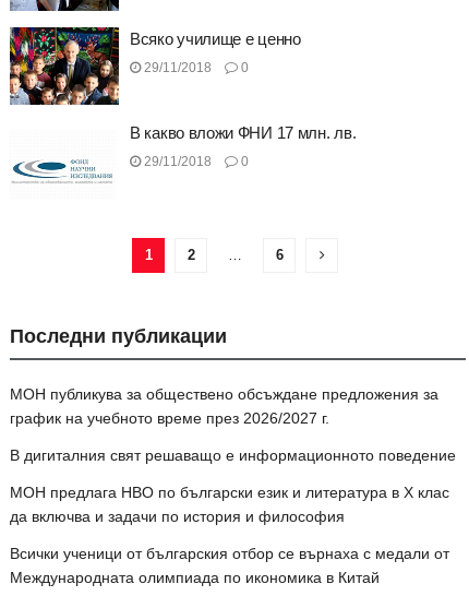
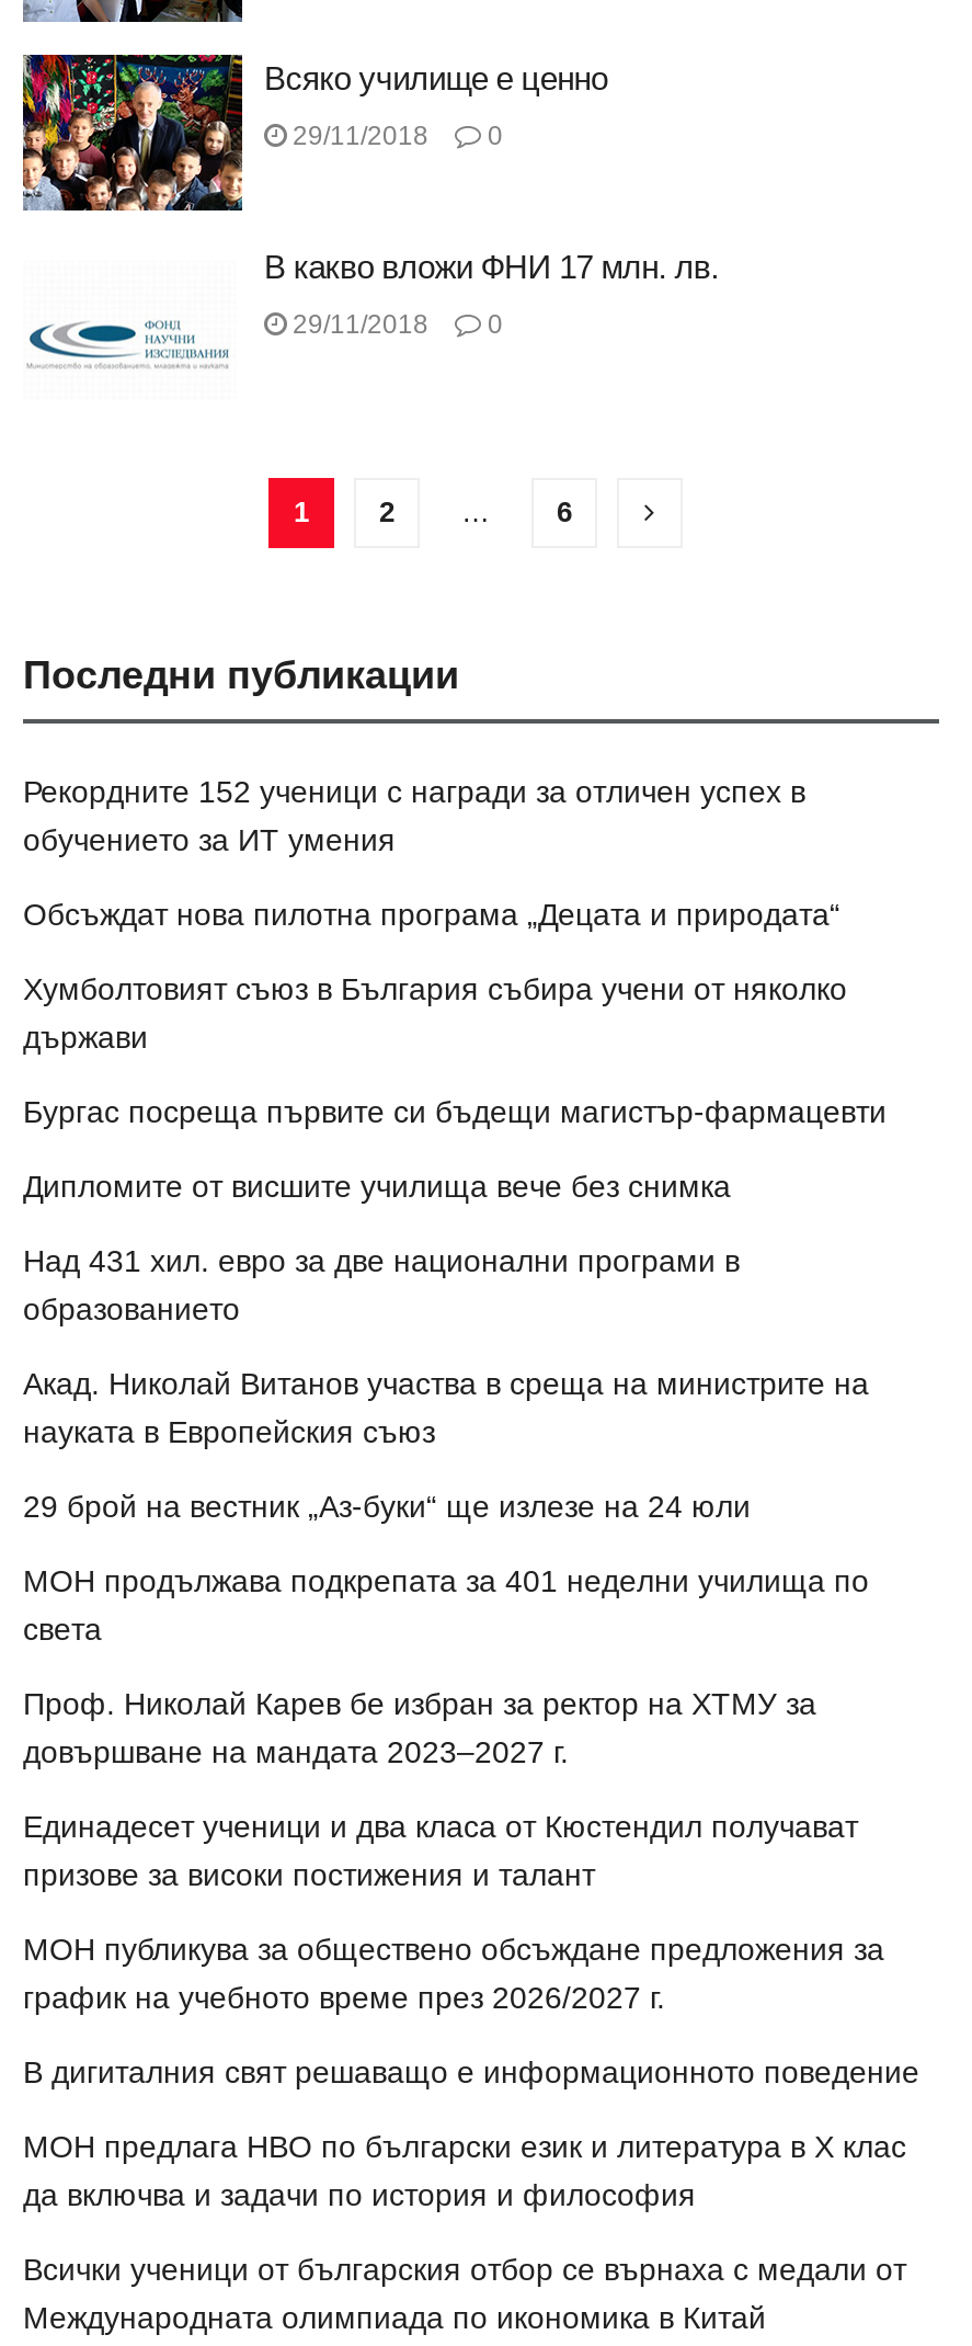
none -> [23,773,887,1891] Рекордните 152 ученици с награди за отличен успех в | обучението за ИТ умения | Обсъждат нова пилотна програма „Децата и природата“ | Хумболтовият съюз в България събира учени от няколко | държави | Бургас посреща първите си бъдещи магистър-фармацевти | Дипломите от висшите училища вече без снимка | Над 431 хил. евро за две национални програми в | образованието | Акад. Николай Витанов участва в среща на министрите на | науката в Европейския съюз | 29 брой на вестник „Аз-буки“ ще излезе на 24 юли | МОН продължава подкрепата за 401 неделни училища по | света | Проф. Николай Карев бе избран за ректор на ХТМУ за | довършване на мандата 2023–2027 г. | Единадесет ученици и два класа от Кюстендил получават | призове за високи постижения и талант

